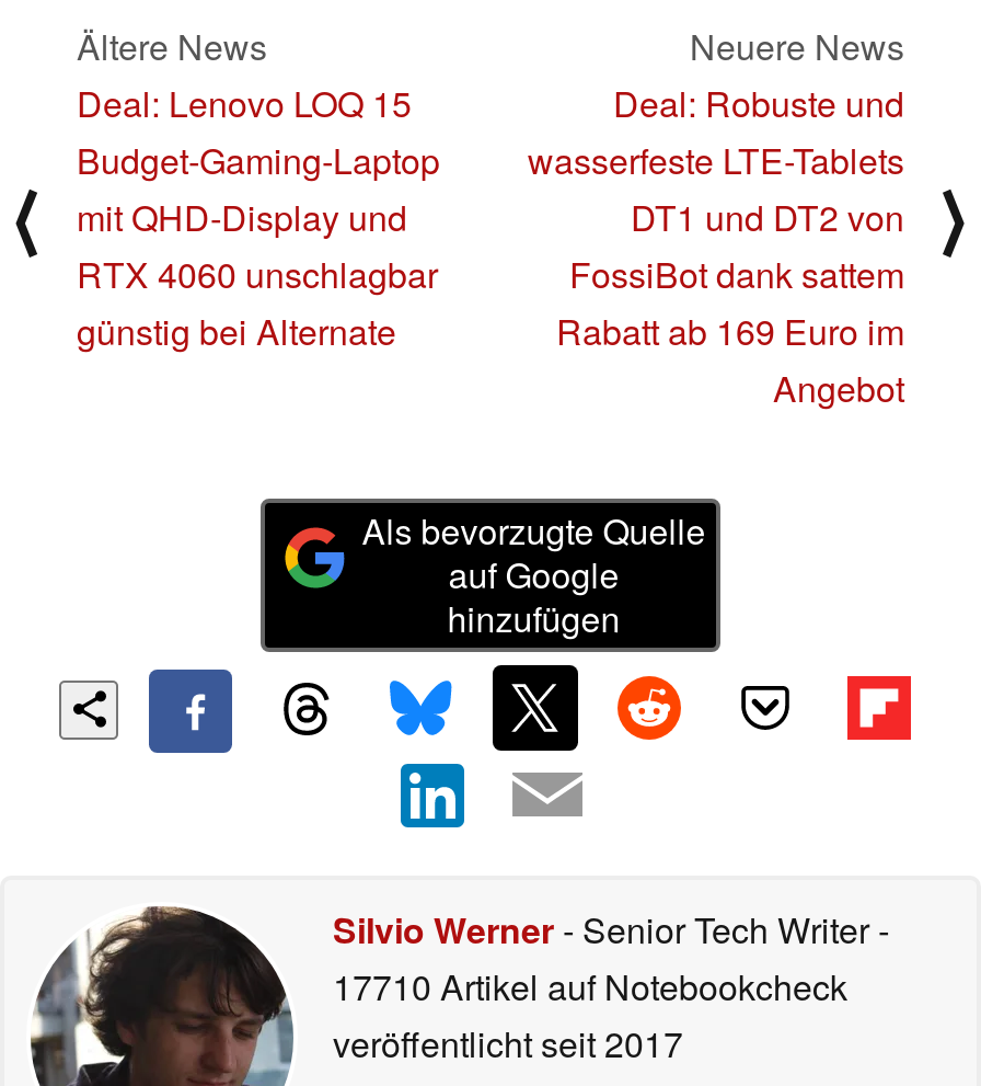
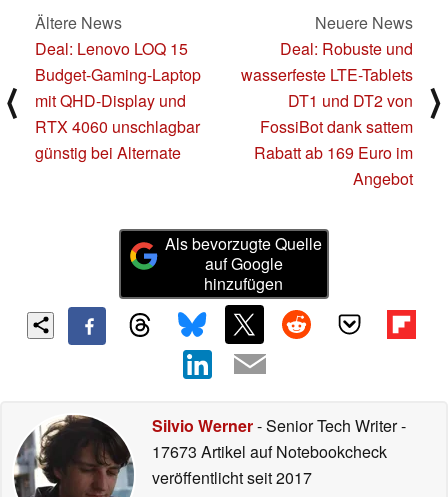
[333,960,847,1011] 17710 Artikel auf Notebookcheck -> [152,440,387,463] 17673 Artikel auf Notebookcheck

